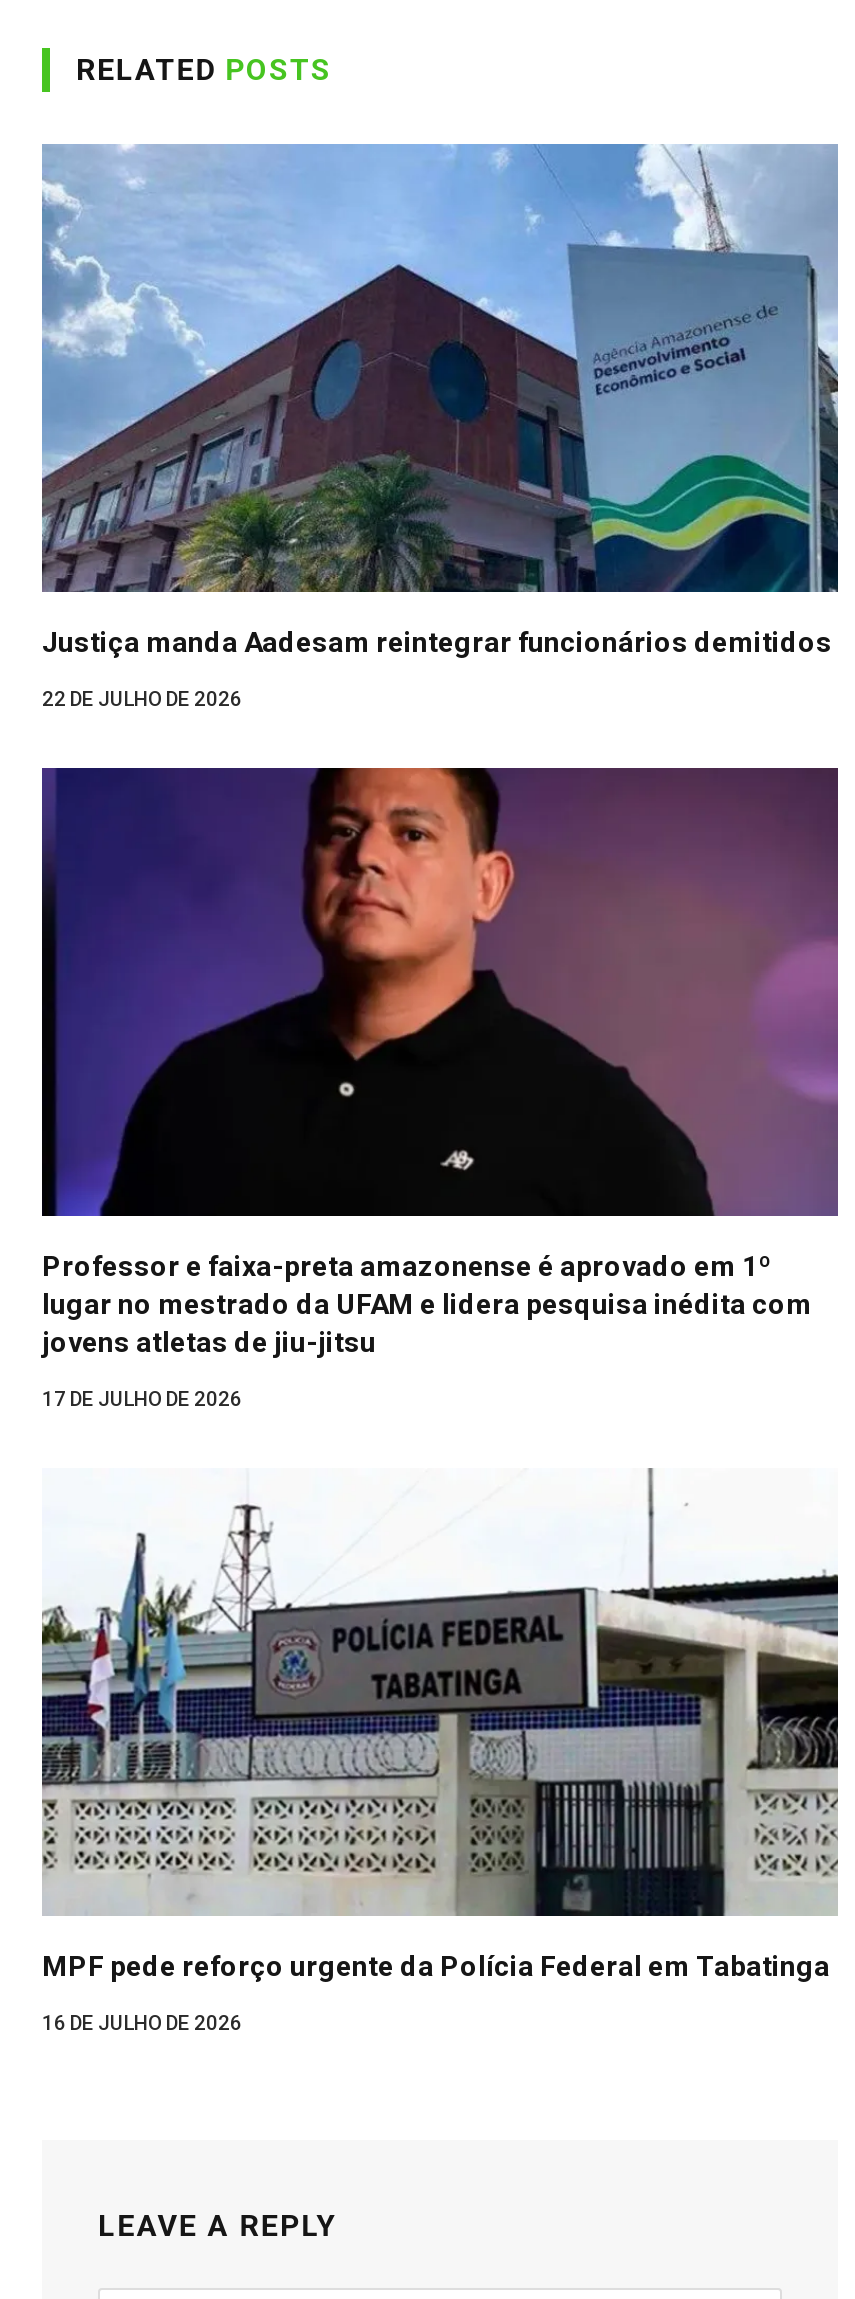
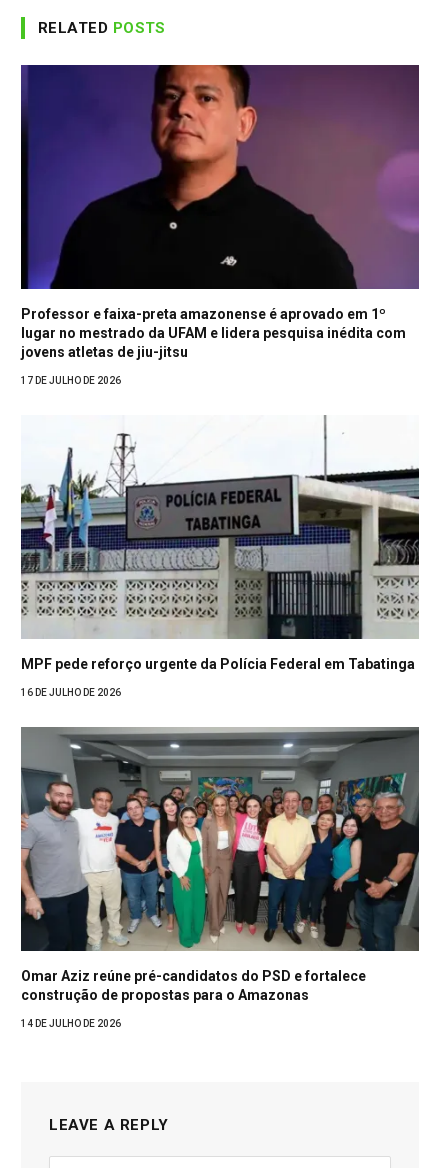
[40,142,840,710] [image] | Justiça manda Aadesam reintegrar funcionários demitidos | 22 DE JULHO DE 2026 -> none
moved [138,764,544,1094] -> [69,63,272,228]: [image]
moved [42,1108,830,2034] -> [21,235,415,698]: [image] | Professor e faixa-preta amazonense é aprovado em 1º | lugar no mestrado da UFAM e lidera pesquisa inédita com | jovens atletas de jiu-jitsu | 17 DE JULHO DE 2026 | MPF pede reforço urgente da Polícia Federal em Tabatinga | 16 DE JULHO DE 2026
none -> [20,726,420,1029] [image] | Omar Aziz reúne pré-candidatos do PSD e fortalece | construção de propostas para o Amazonas | 14 DE JULHO DE 2026

